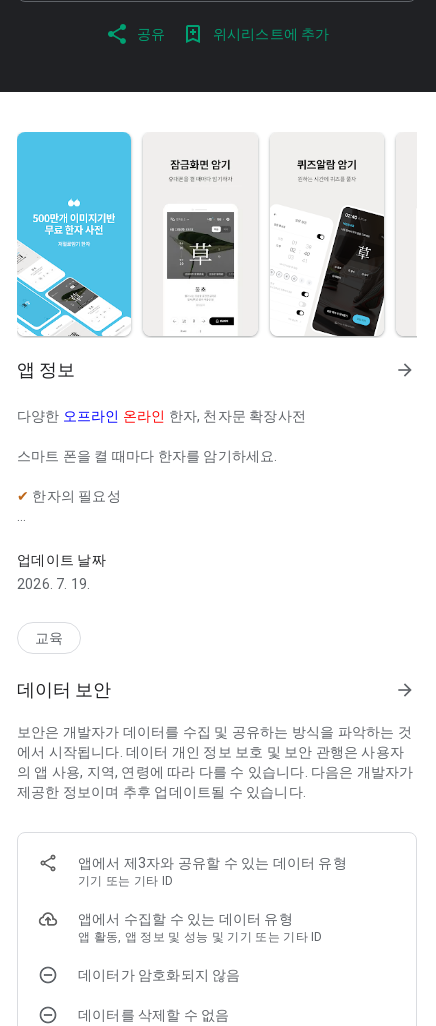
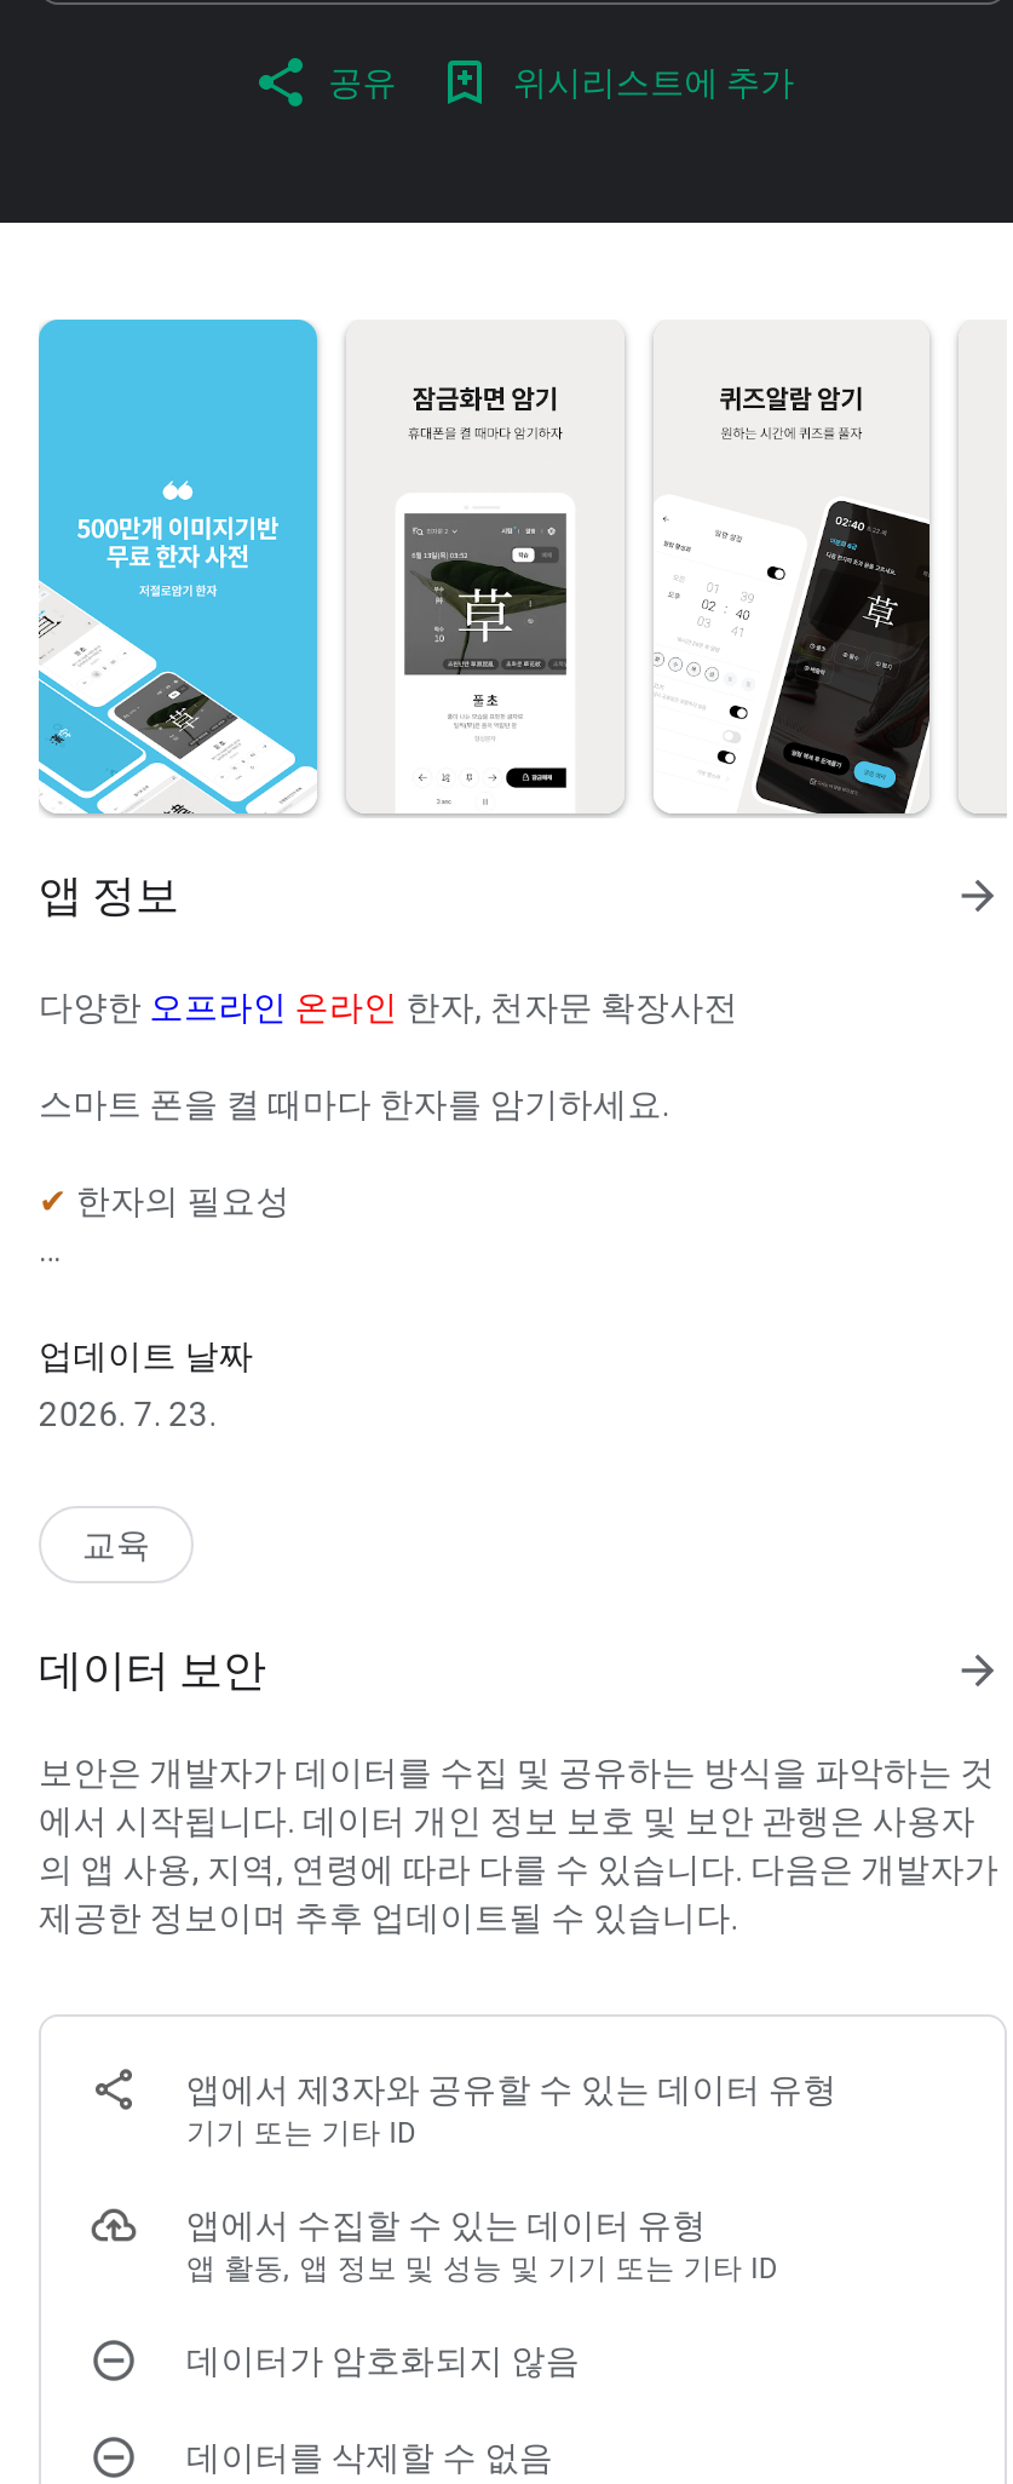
[17,576,90,592] 2026. 7. 19. -> [39,1395,216,1433] 2026. 7. 23.

